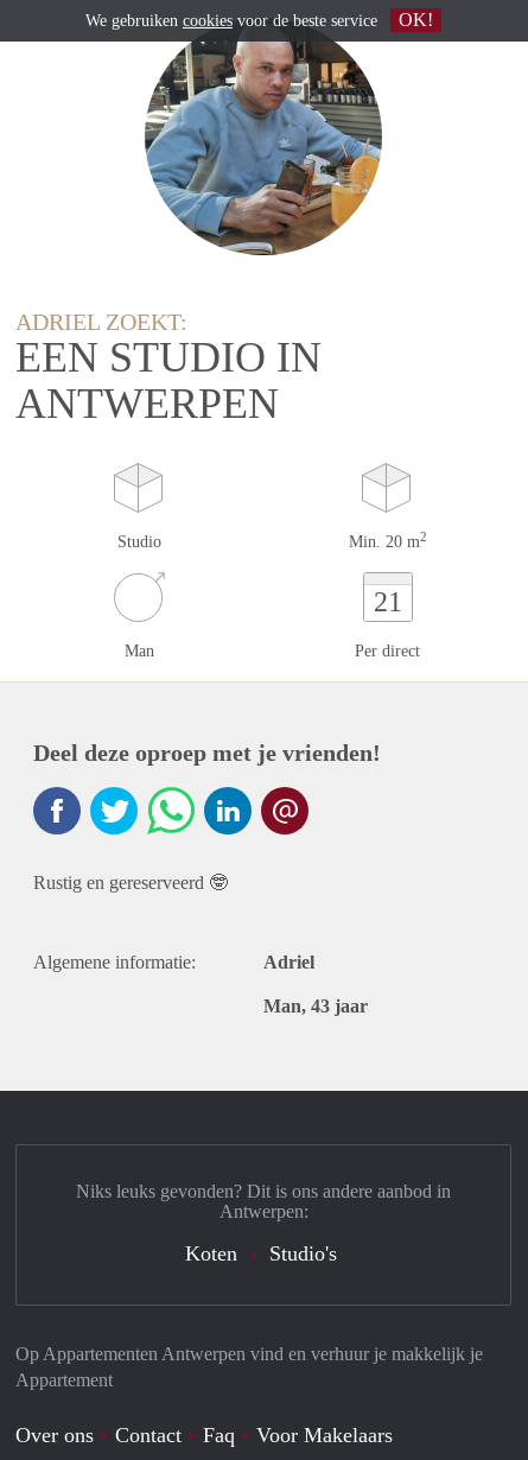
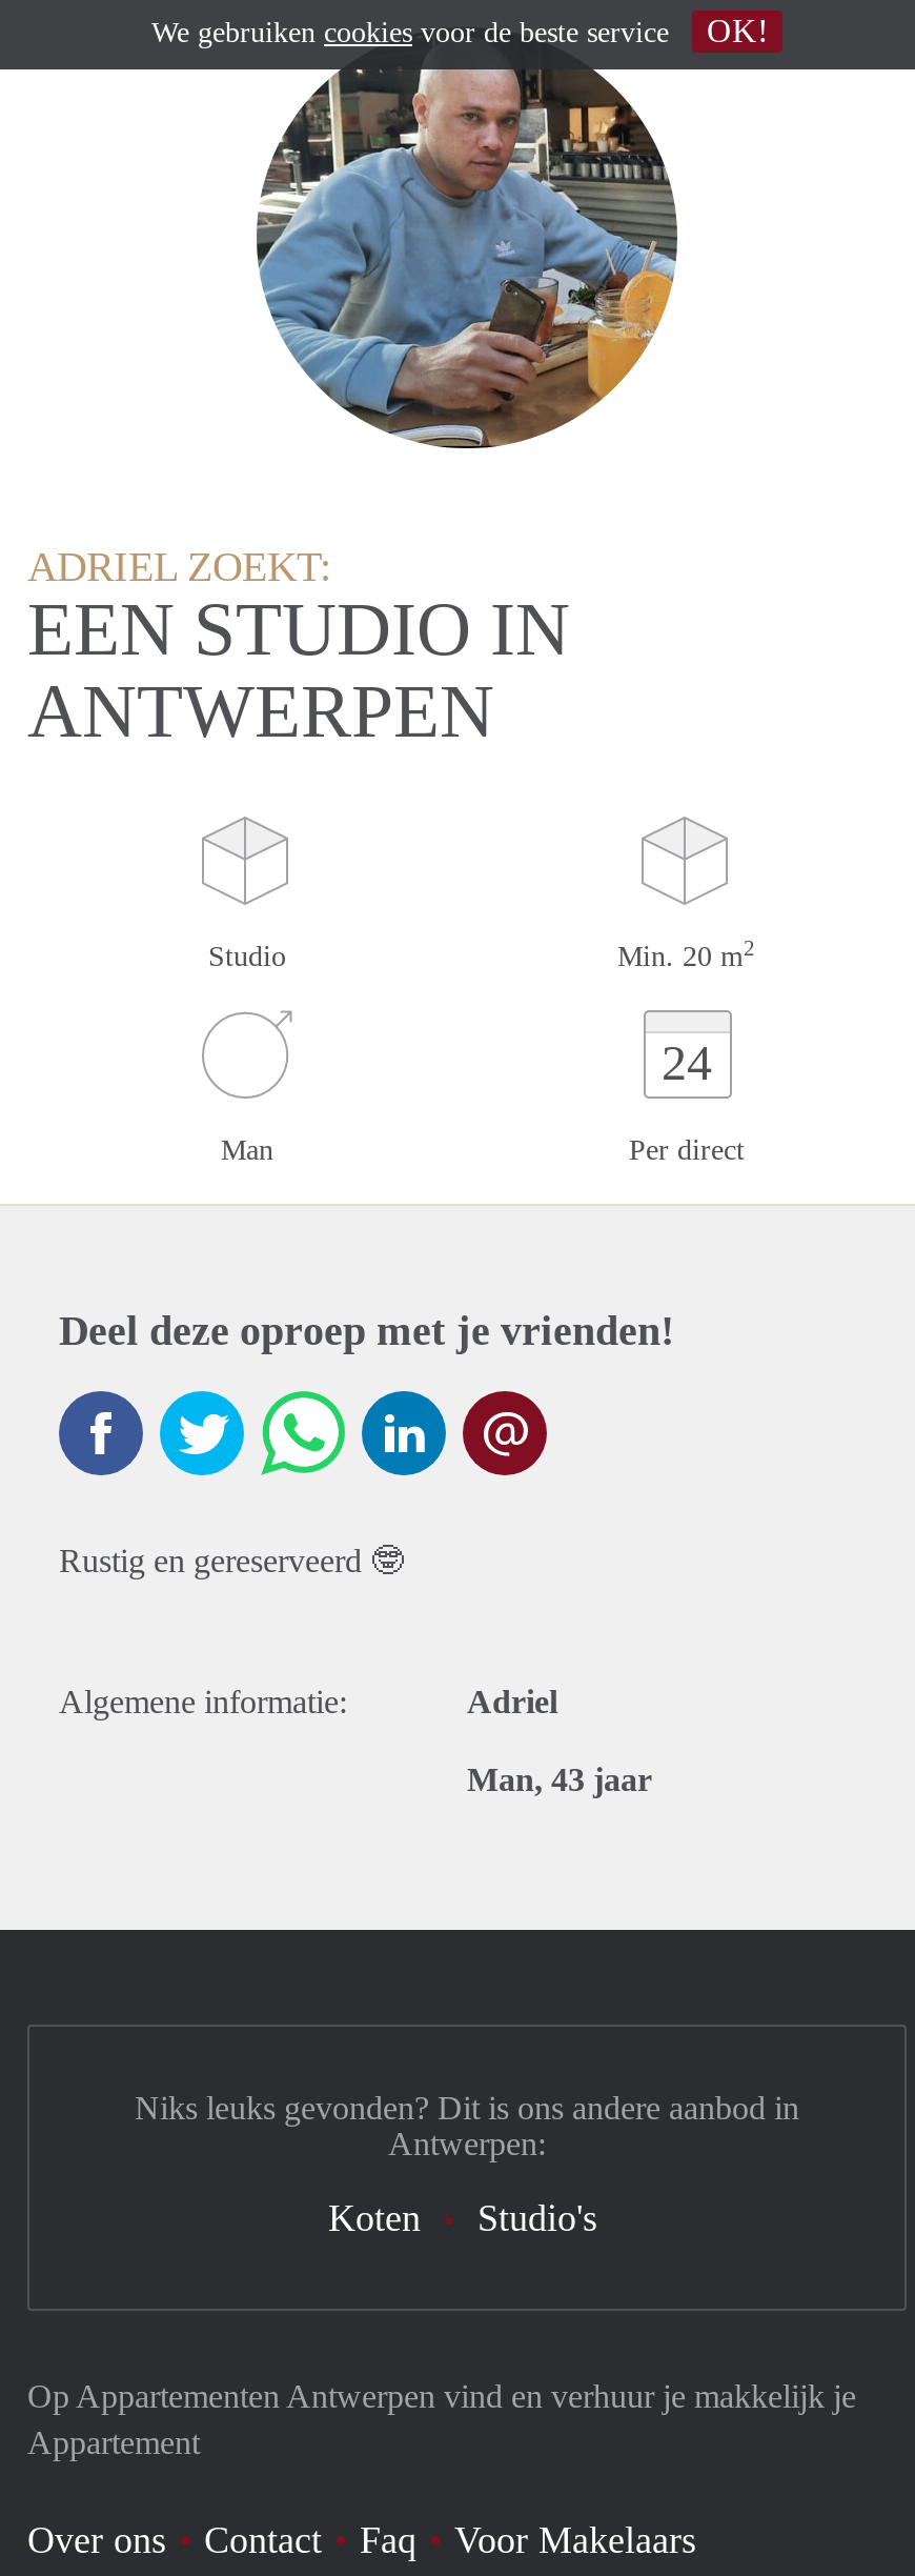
[373,586,402,617] 21 -> [662,1035,712,1090] 24

